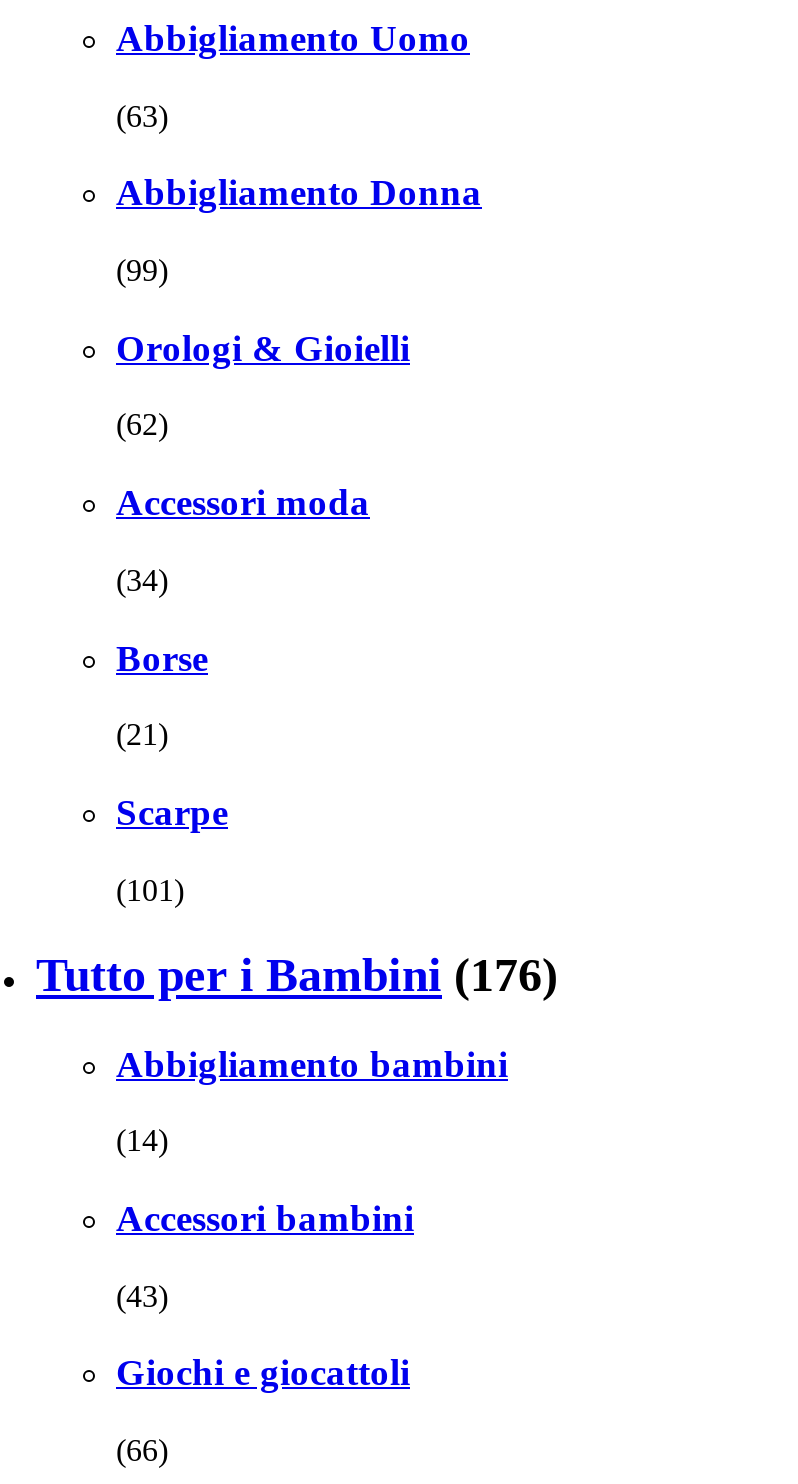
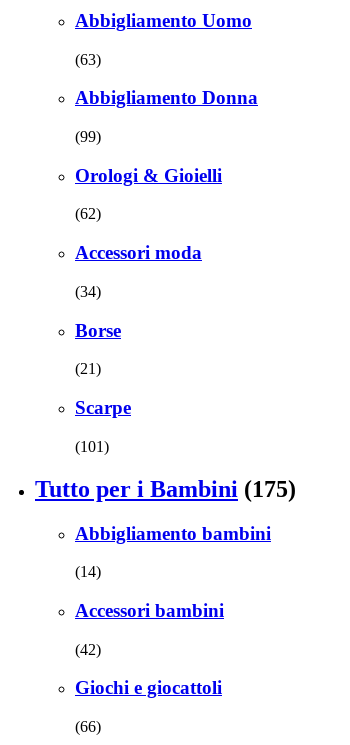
[36,948,558,1000] Tutto per i Bambini (176) -> [35,476,296,502] Tutto per i Bambini (175)
[116,1278,168,1312] (43) -> [75,641,101,658] (42)

